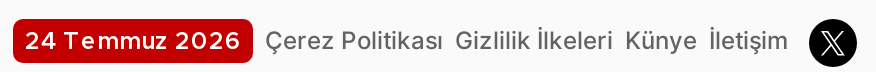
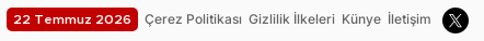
[25,25,789,55] 24 Temmuz 2026 Çerez Politikası Gizlilik İlkeleri Künye İletişim -> [13,11,431,27] 22 Temmuz 2026 Çerez Politikası Gizlilik İlkeleri Künye İletişim

